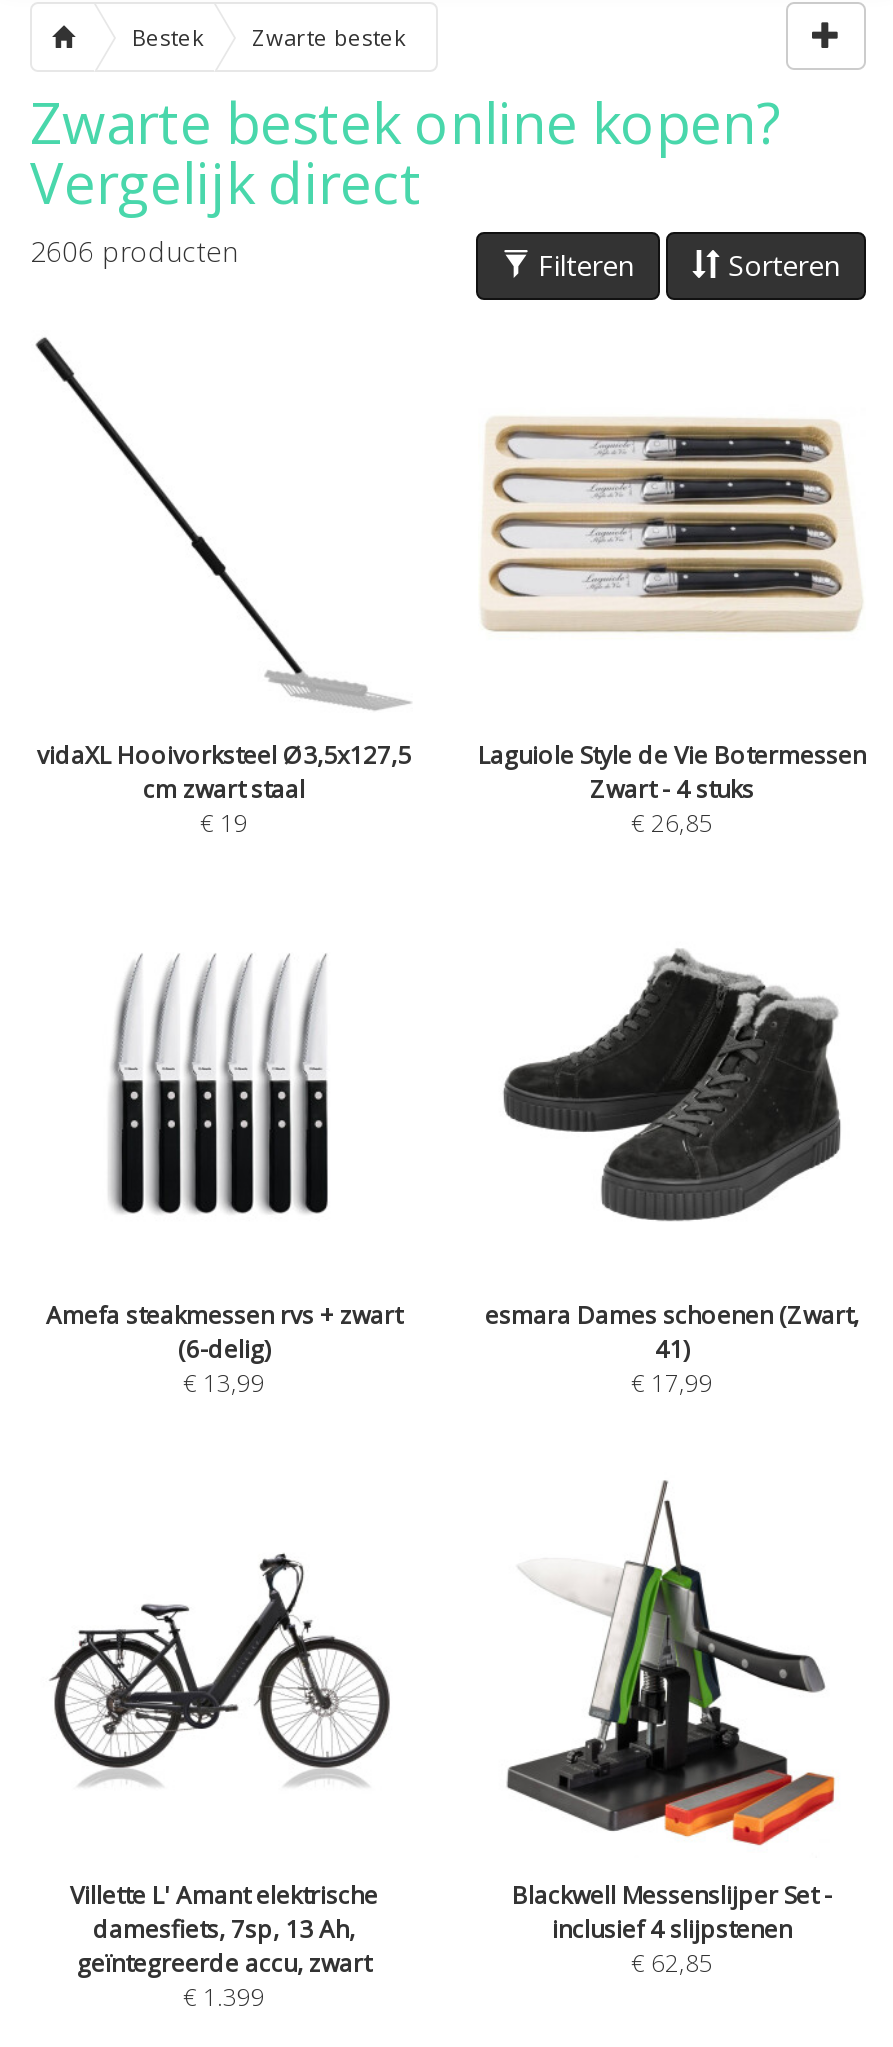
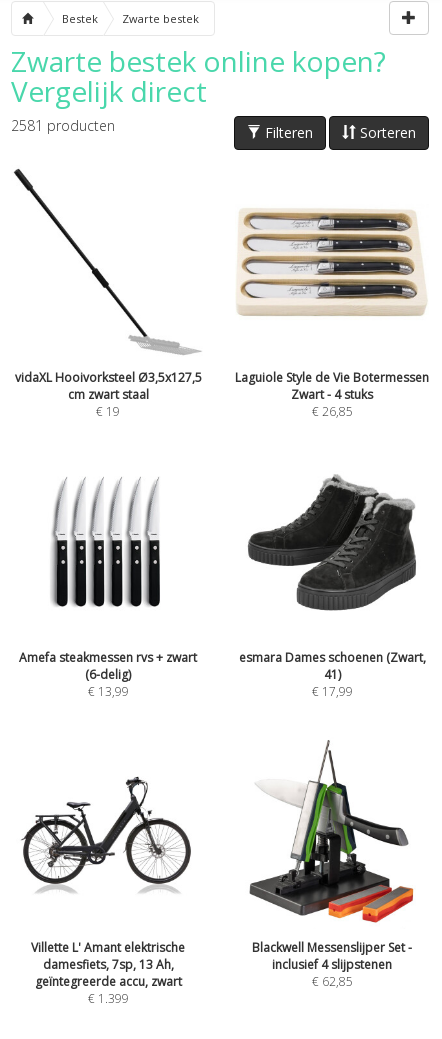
[30,232,238,270] 2606 producten -> [11,116,115,135] 2581 producten

